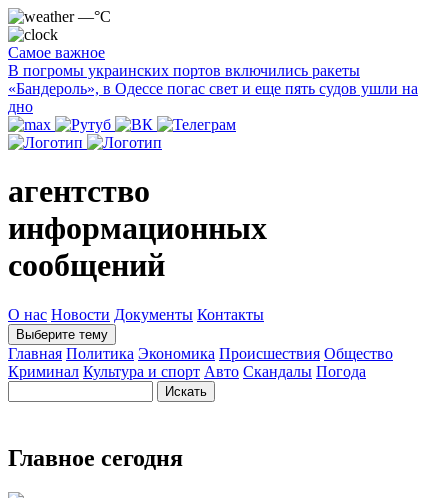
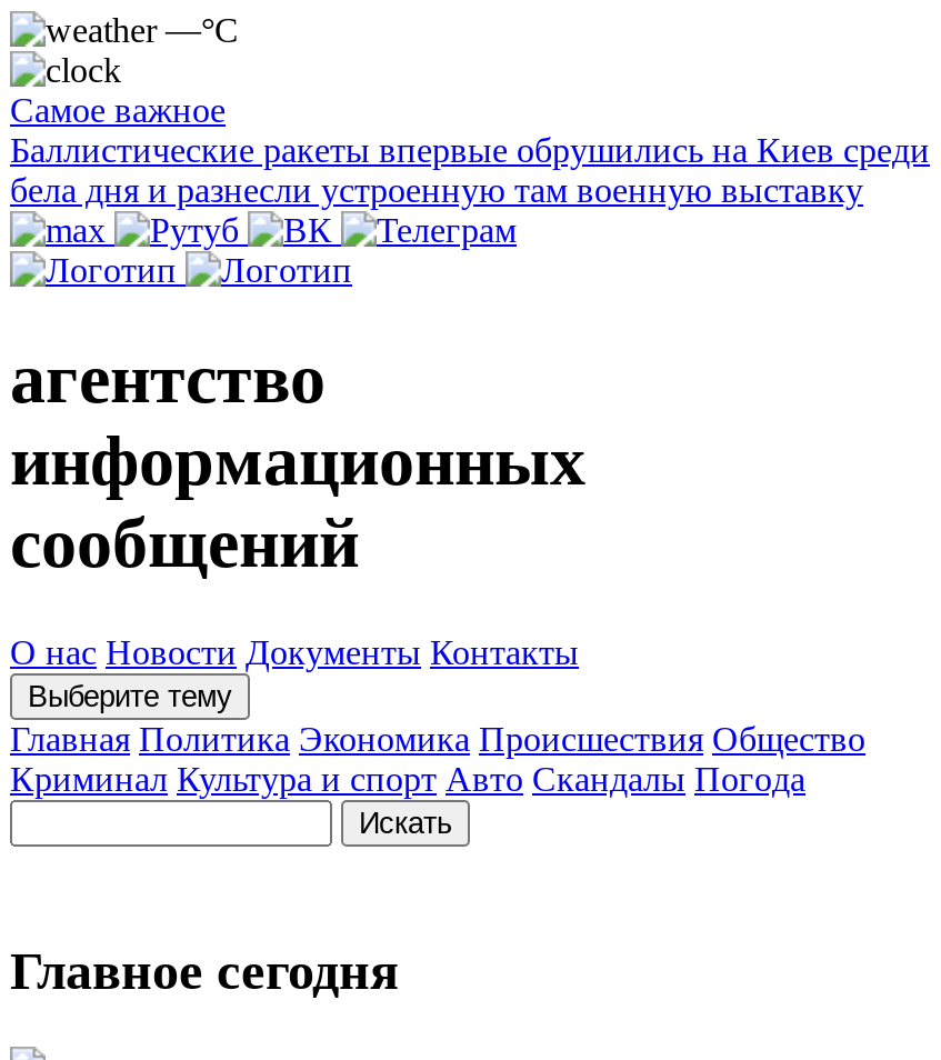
[8,62,418,115] В погромы украинских портов включились ракеты | «Бандероль», в Одессе погас свет и еще пять судов ушли на | дно -> [10,131,930,209] Баллистические ракеты впервые обрушились на Киев среди | бела дня и разнесли уcтроенную там военную выставку

